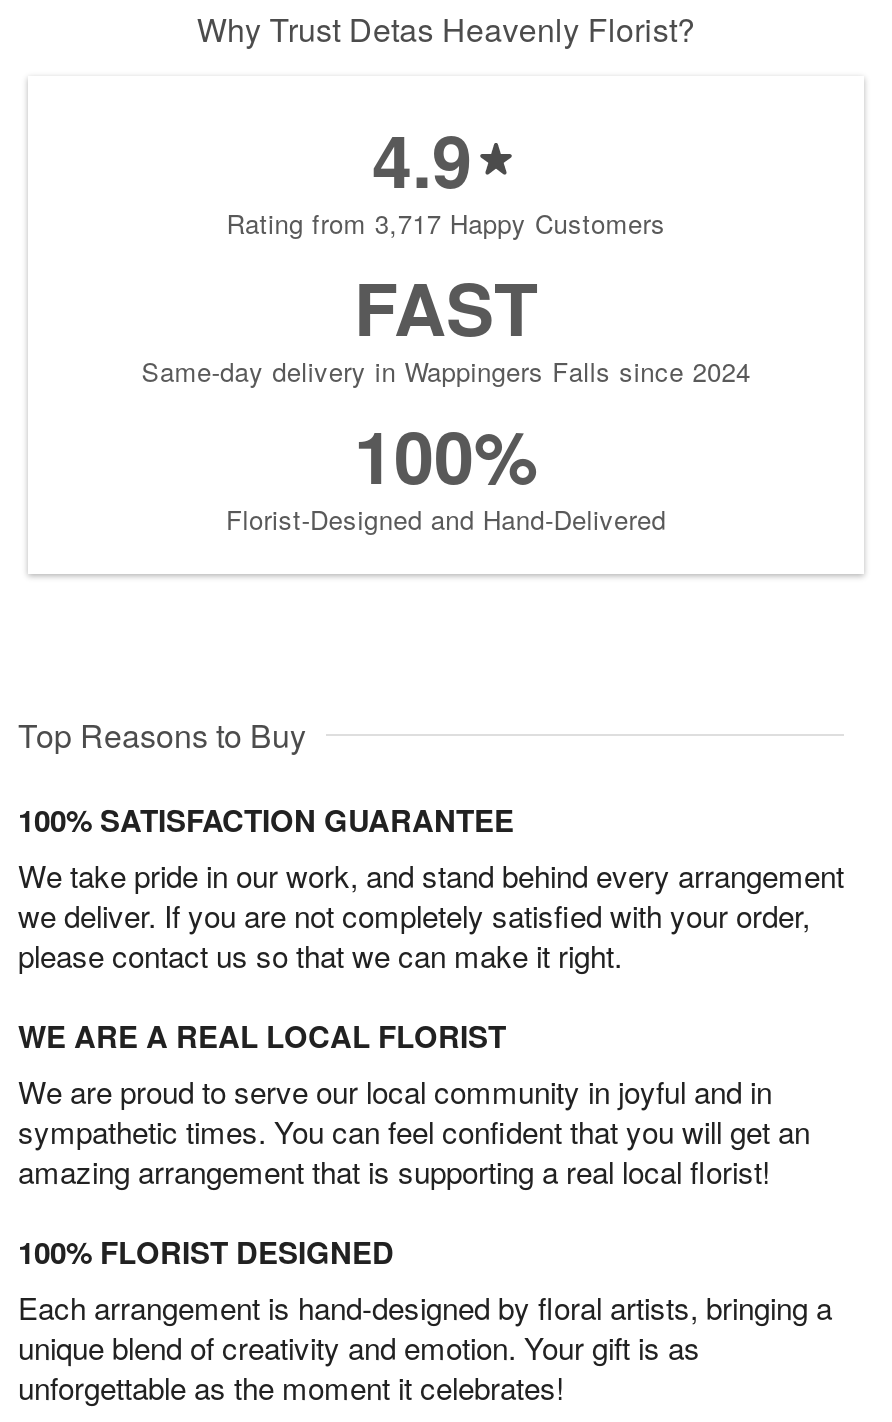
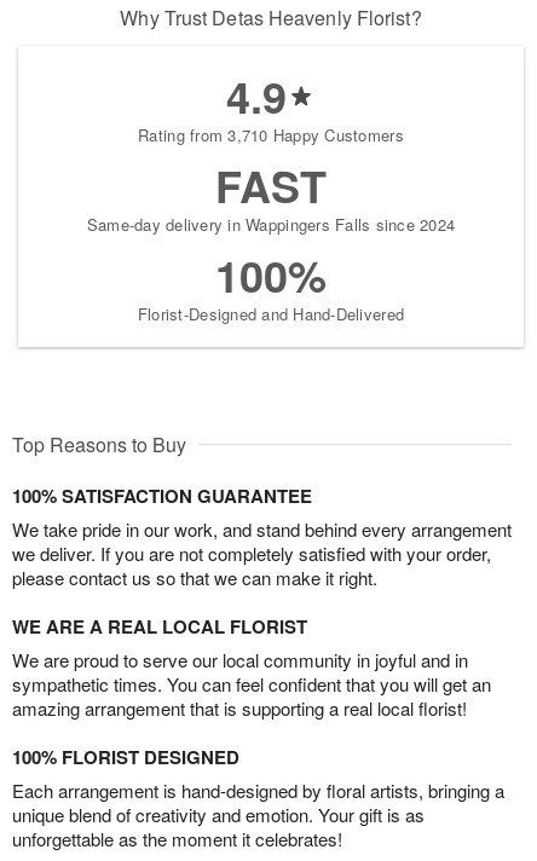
[226,205,666,243] Rating from 3,717 Happy Customers -> [138,124,404,147] Rating from 3,710 Happy Customers

